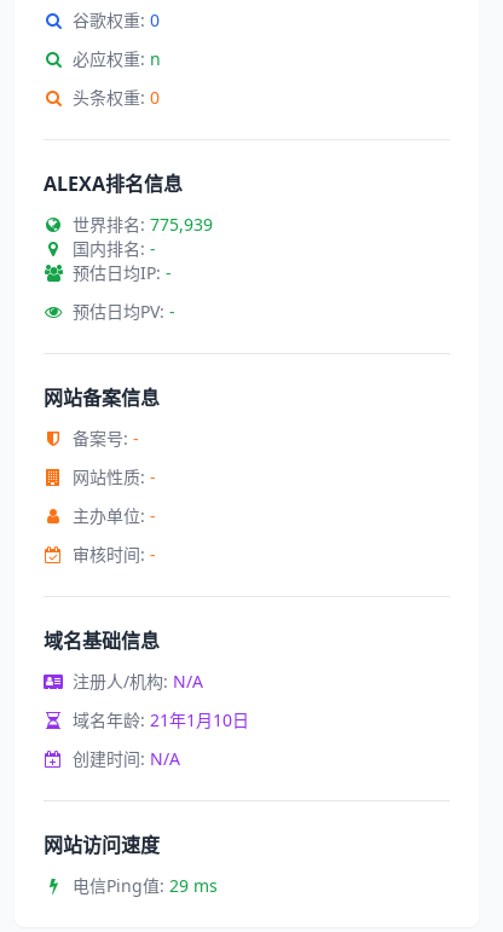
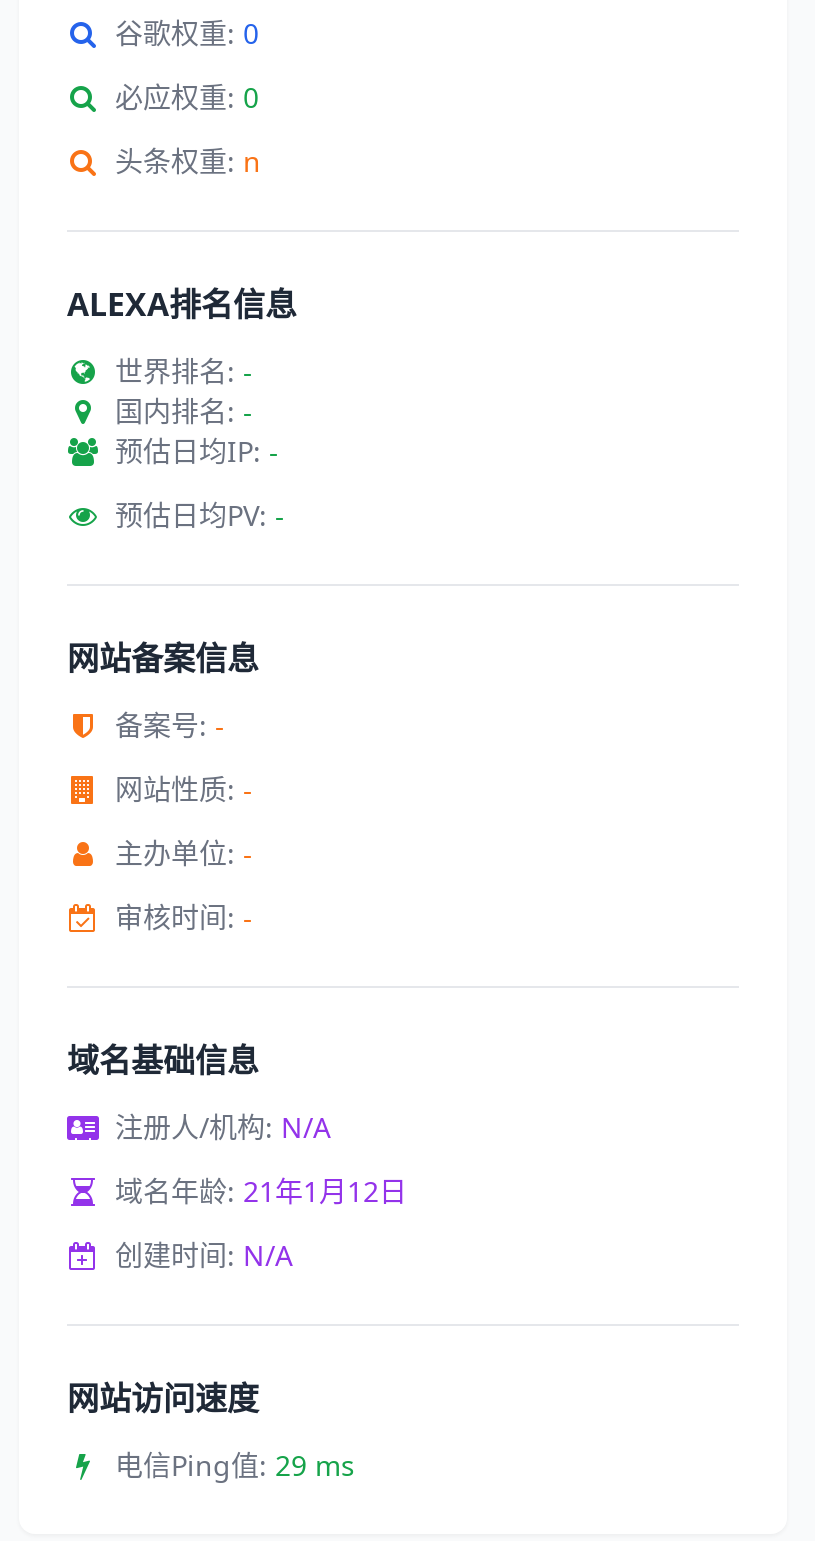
[73,47,161,70] 必应权重: n -> [115,78,259,116] 必应权重: 0
[73,86,160,109] 头条权重: 0 -> [115,142,261,180] 头条权重: n
[73,213,213,236] 世界排名: 775,939 -> [115,352,253,390] 世界排名: -
[73,708,249,731] 域名年龄: 21年1月10日 -> [115,1172,407,1210] 域名年龄: 21年1月12日

